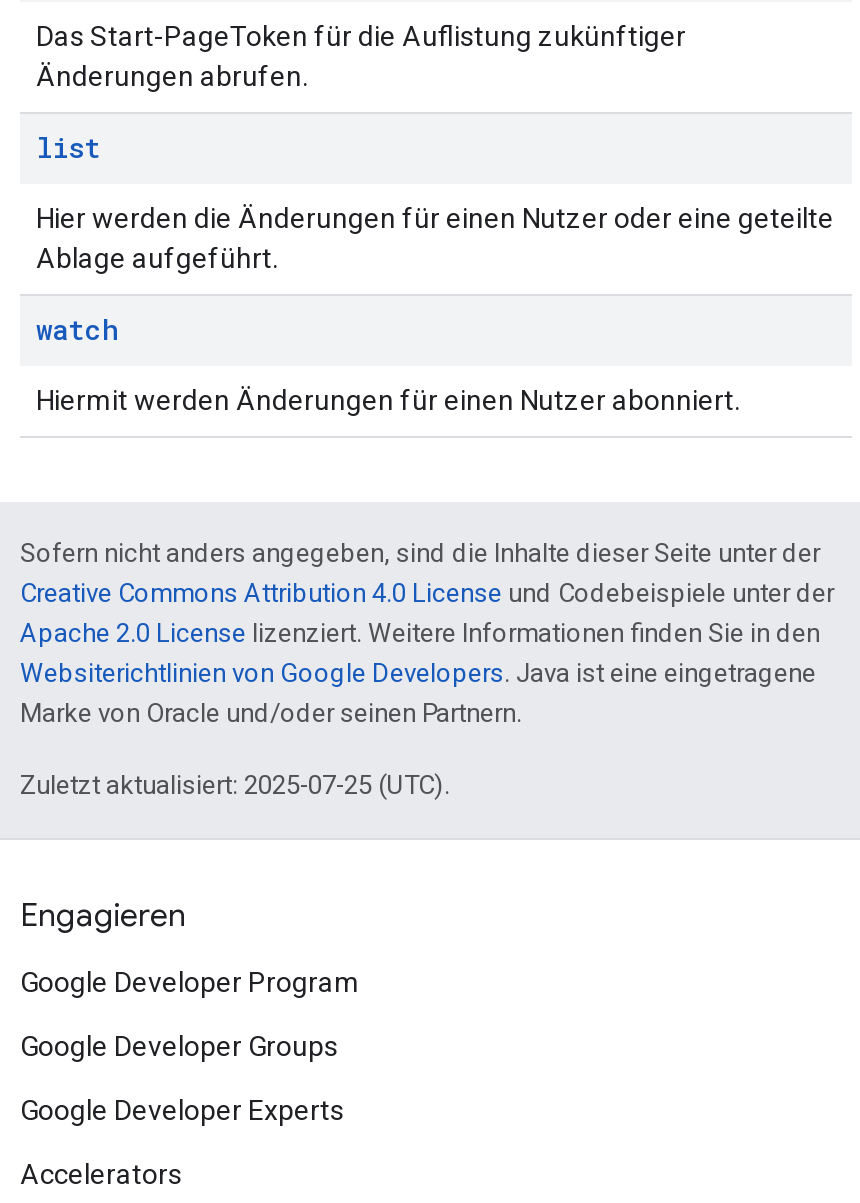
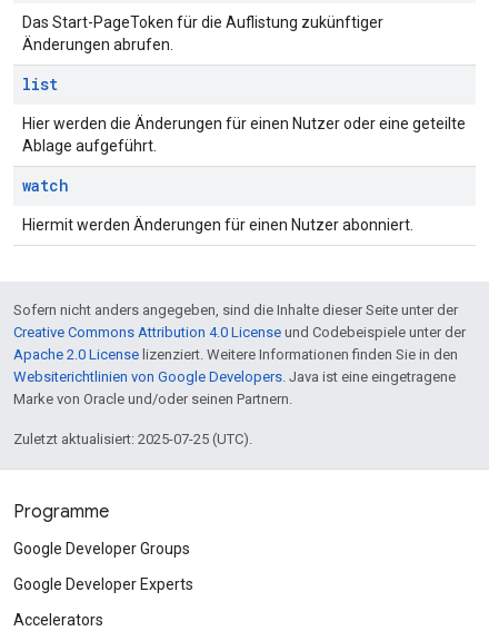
[20,896,360,998] Engagieren | Google Developer Program -> [13,501,109,523] Programme

